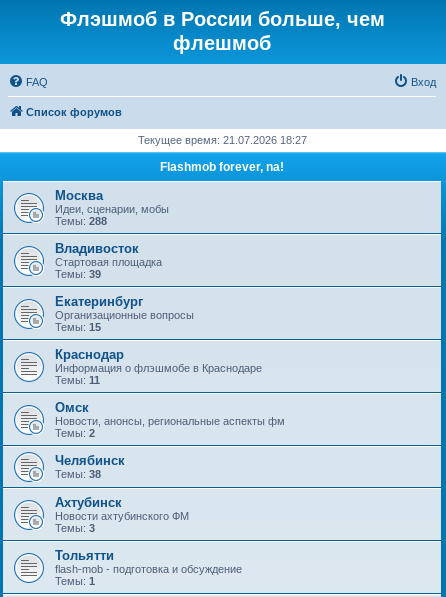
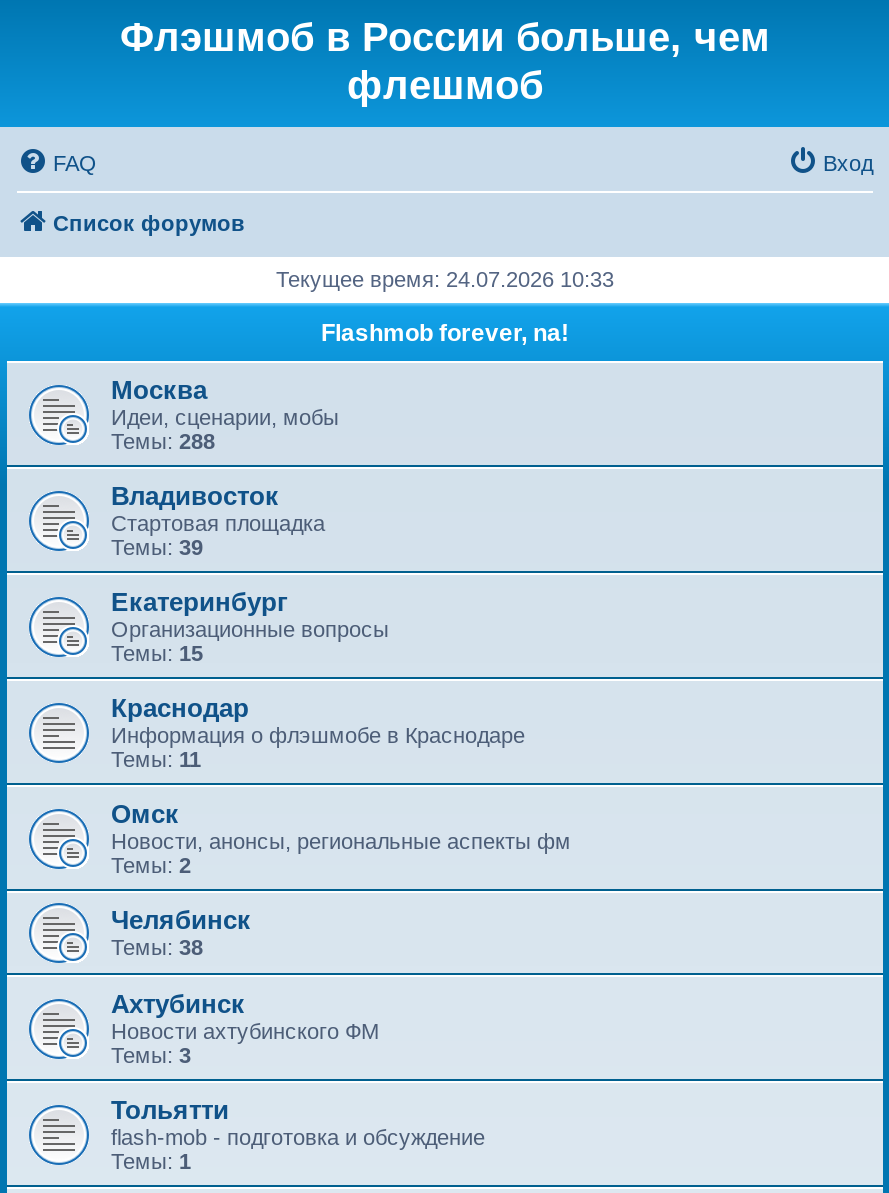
[137,134,306,146] Текущее время: 21.07.2026 18:27 -> [276,267,614,291] Текущее время: 24.07.2026 10:33

